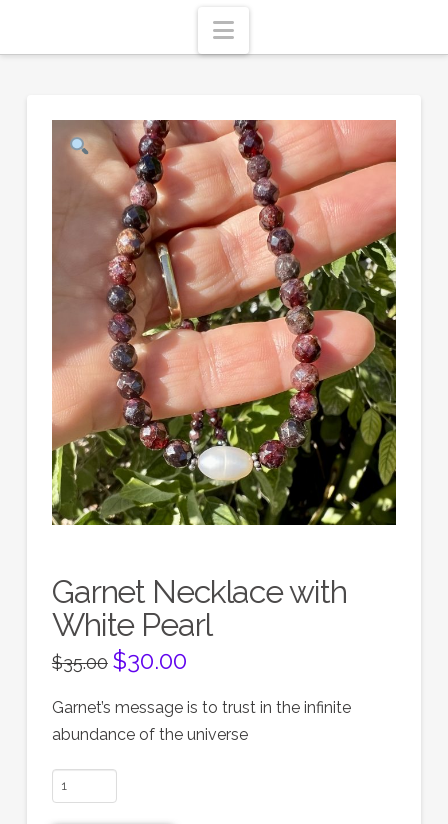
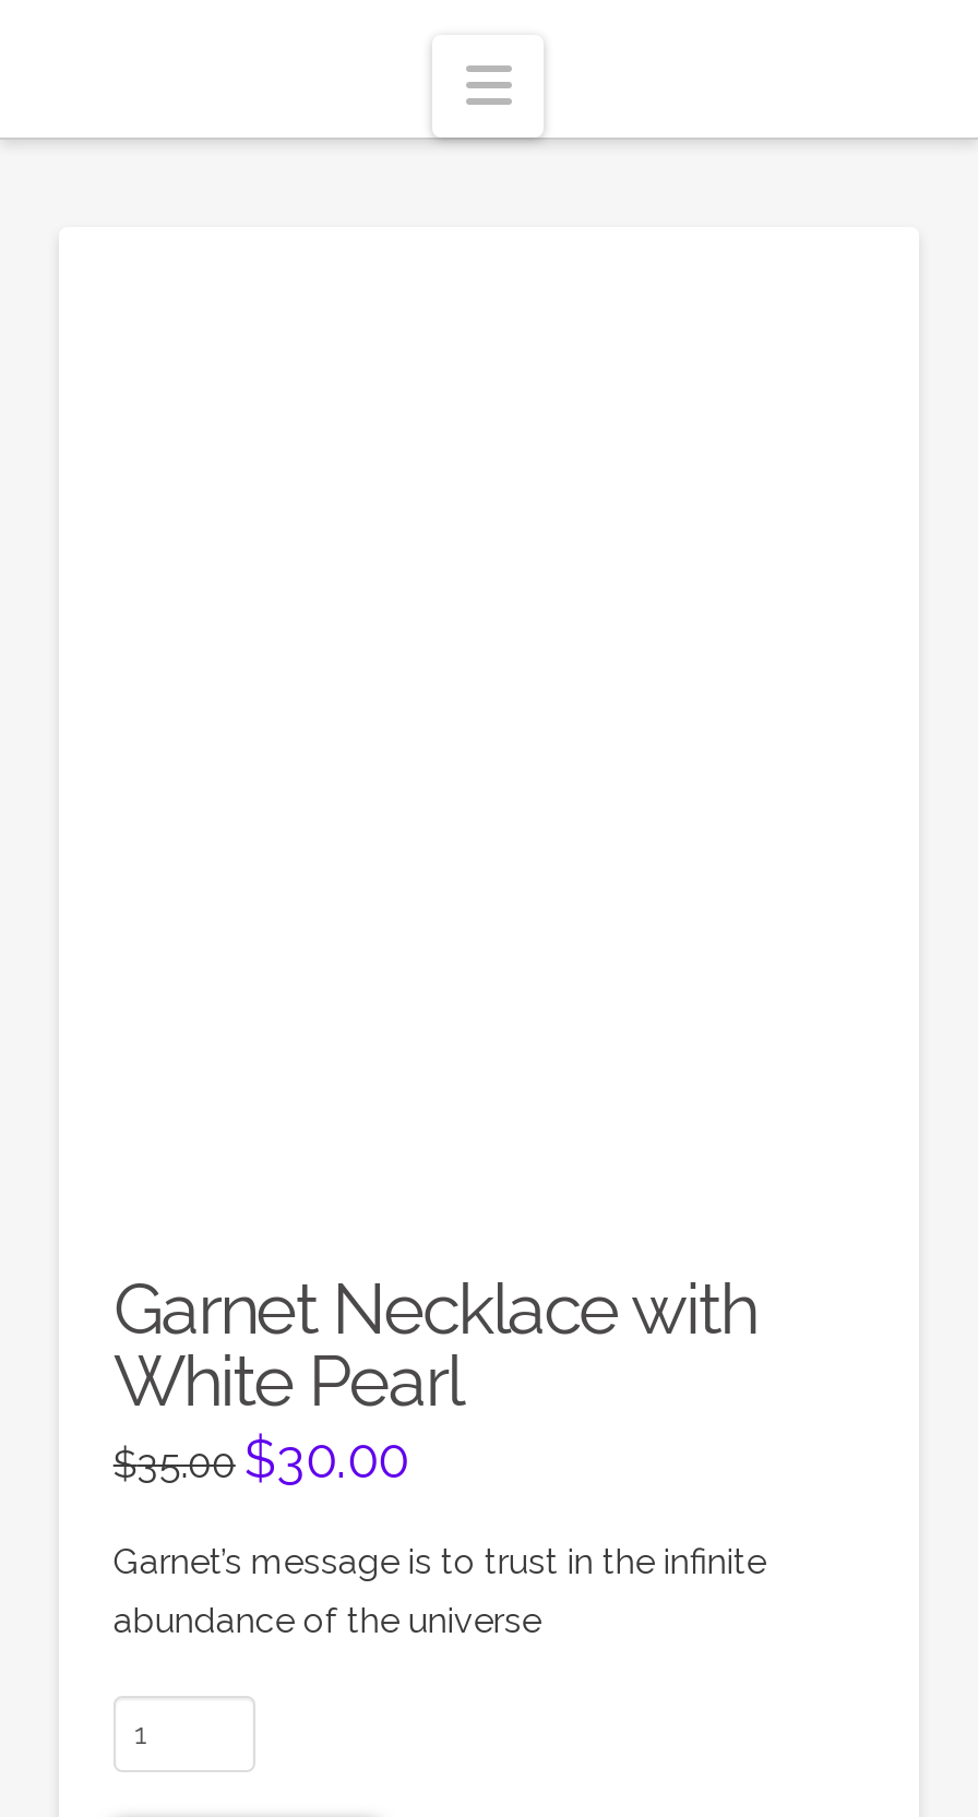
[51,119,397,526] [image] -> none

